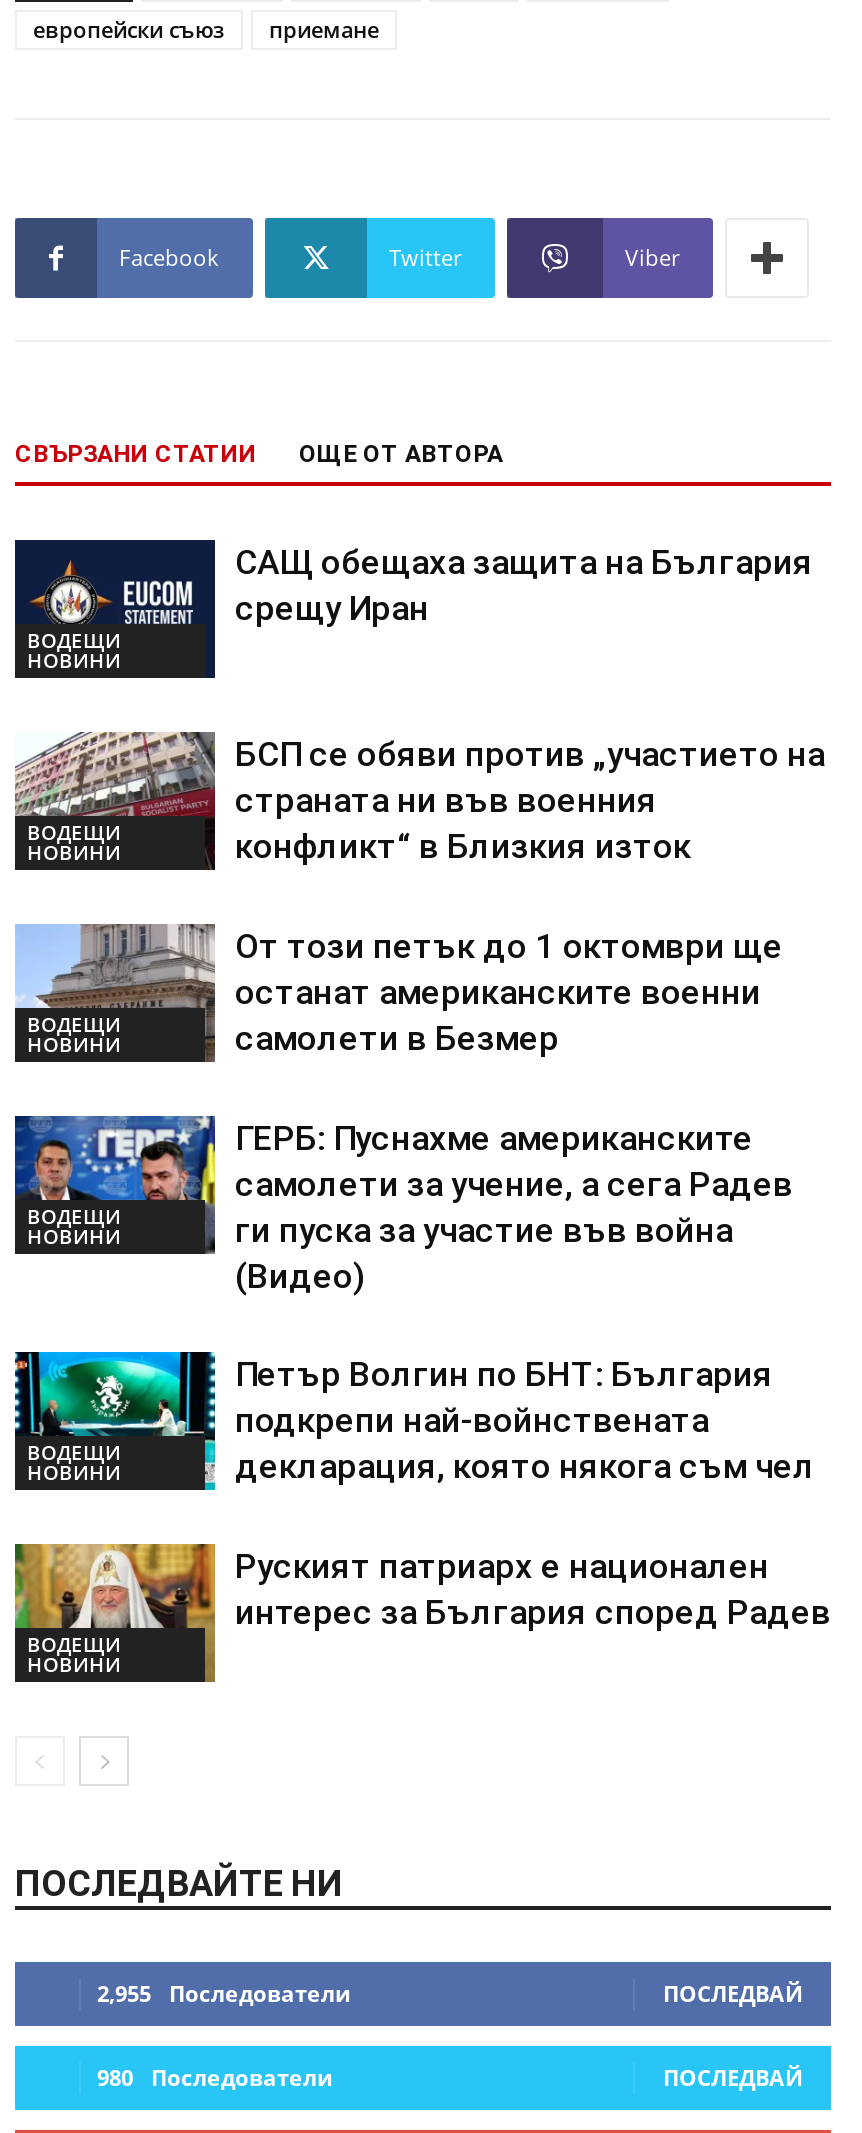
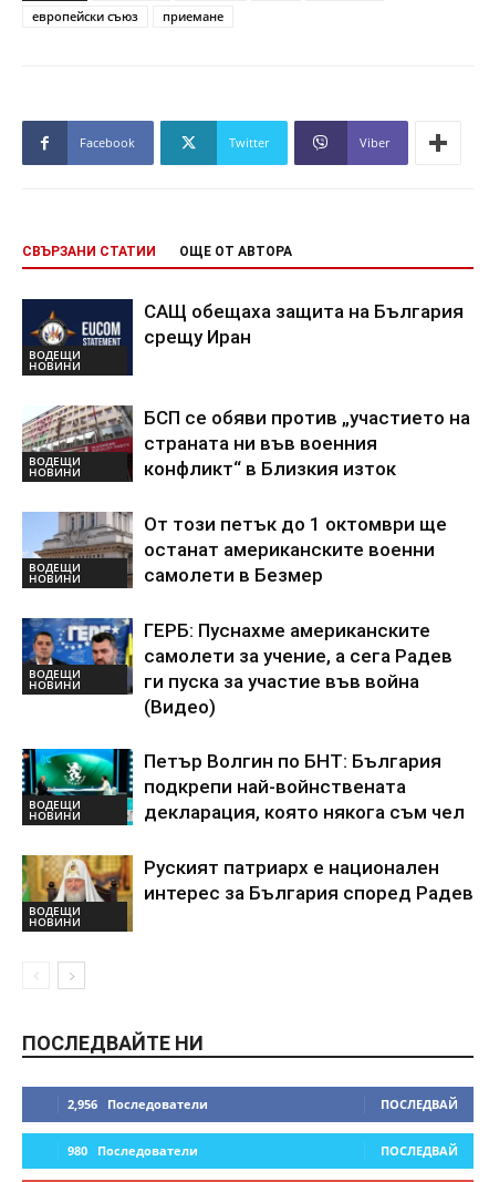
[97,1978,351,2008] 2,955 Последователи -> [67,1096,208,1112] 2,956 Последователи

